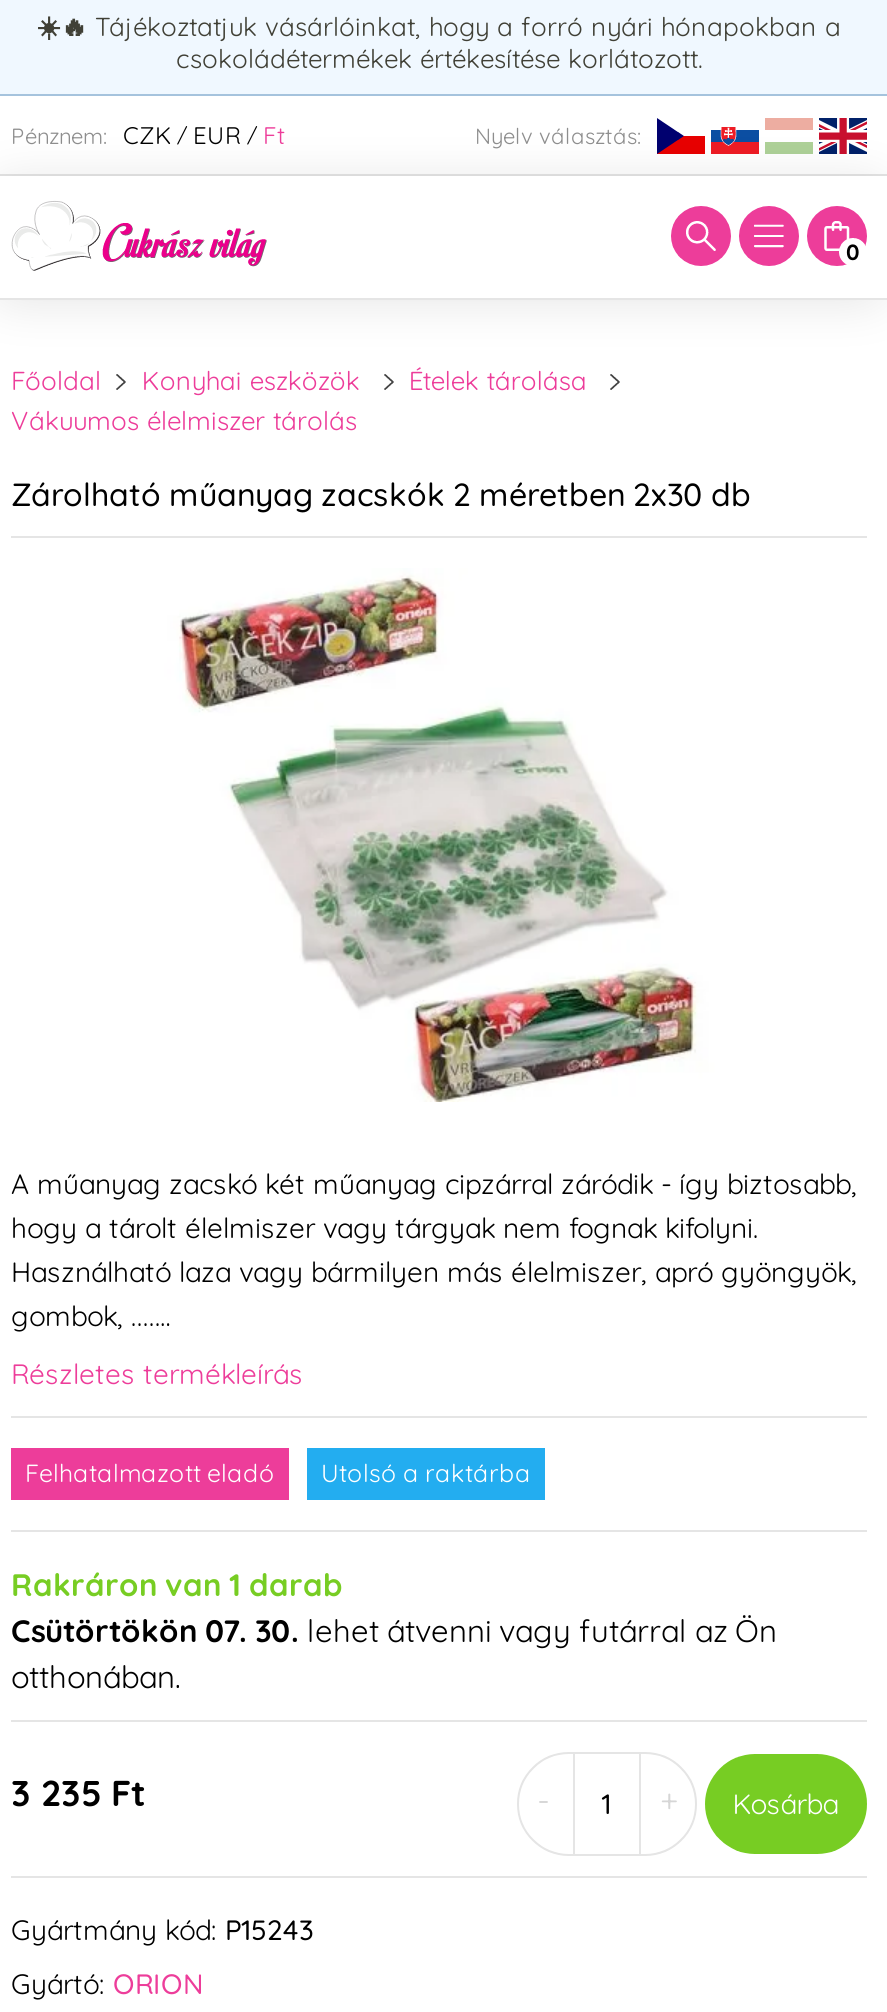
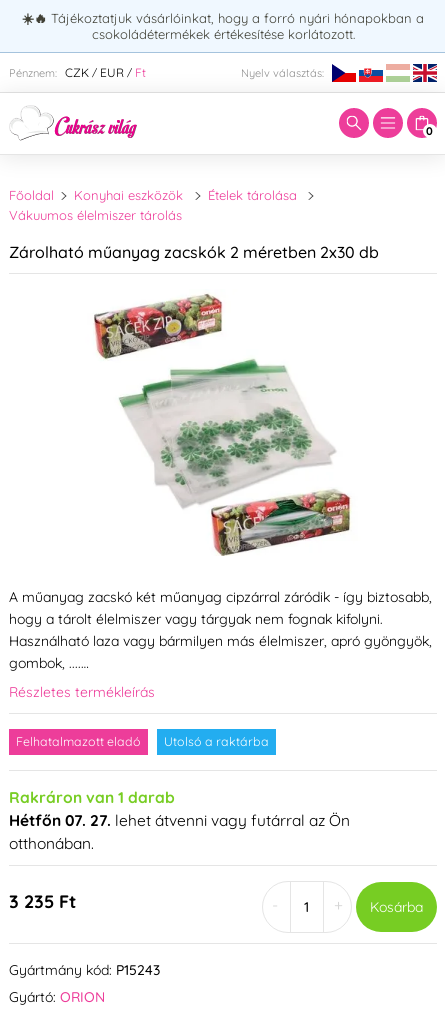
[11,1610,777,1650] Csütörtökön 07. 30. lehet átvenni vagy futárral az Ön -> [9,810,350,830] Hétfőn 07. 27. lehet átvenni vagy futárral az Ön

